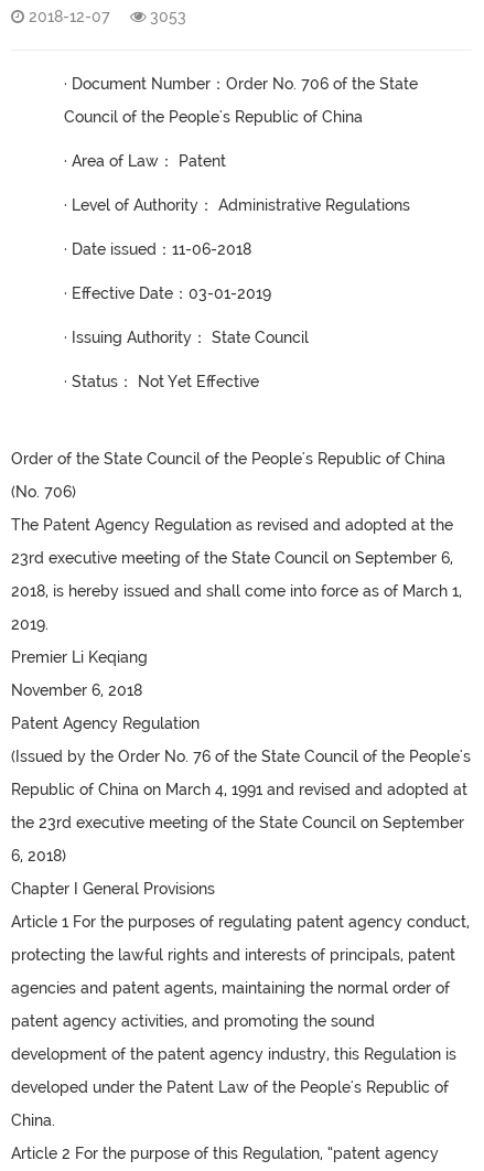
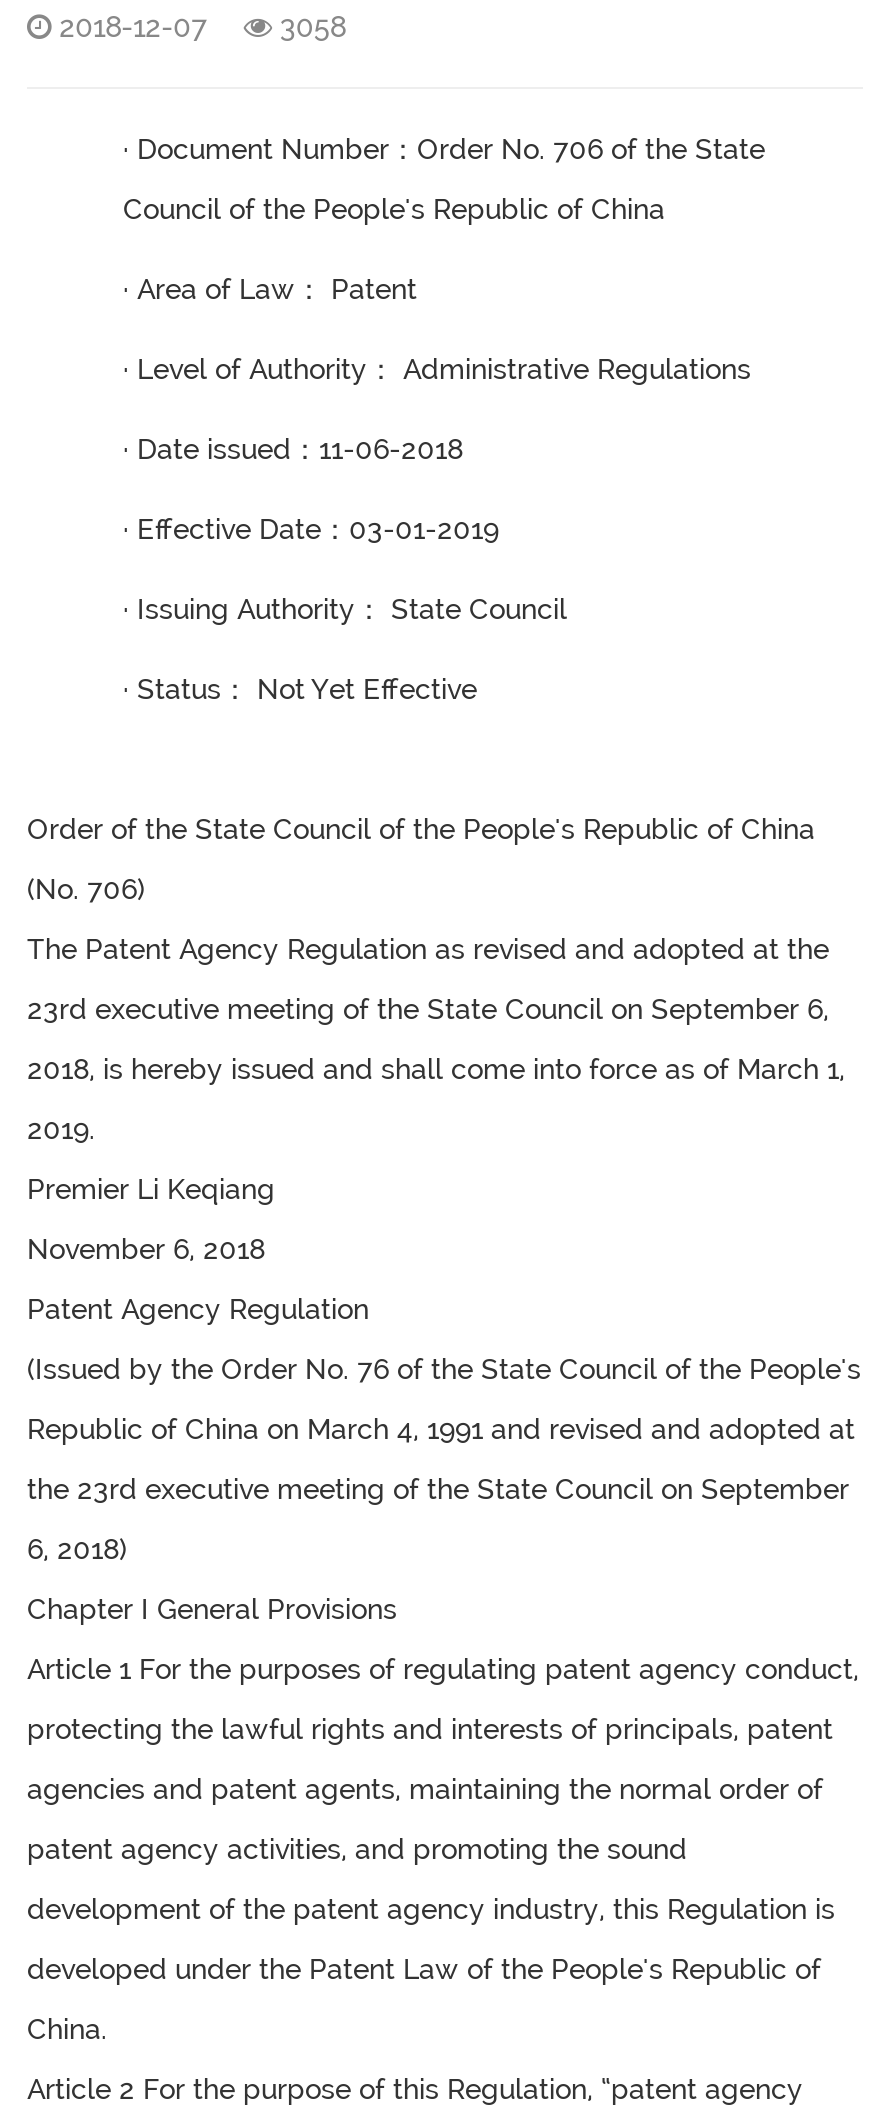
[24,7,187,25] 2018-12-07 3053 -> [51,9,346,43] 2018-12-07 3058

